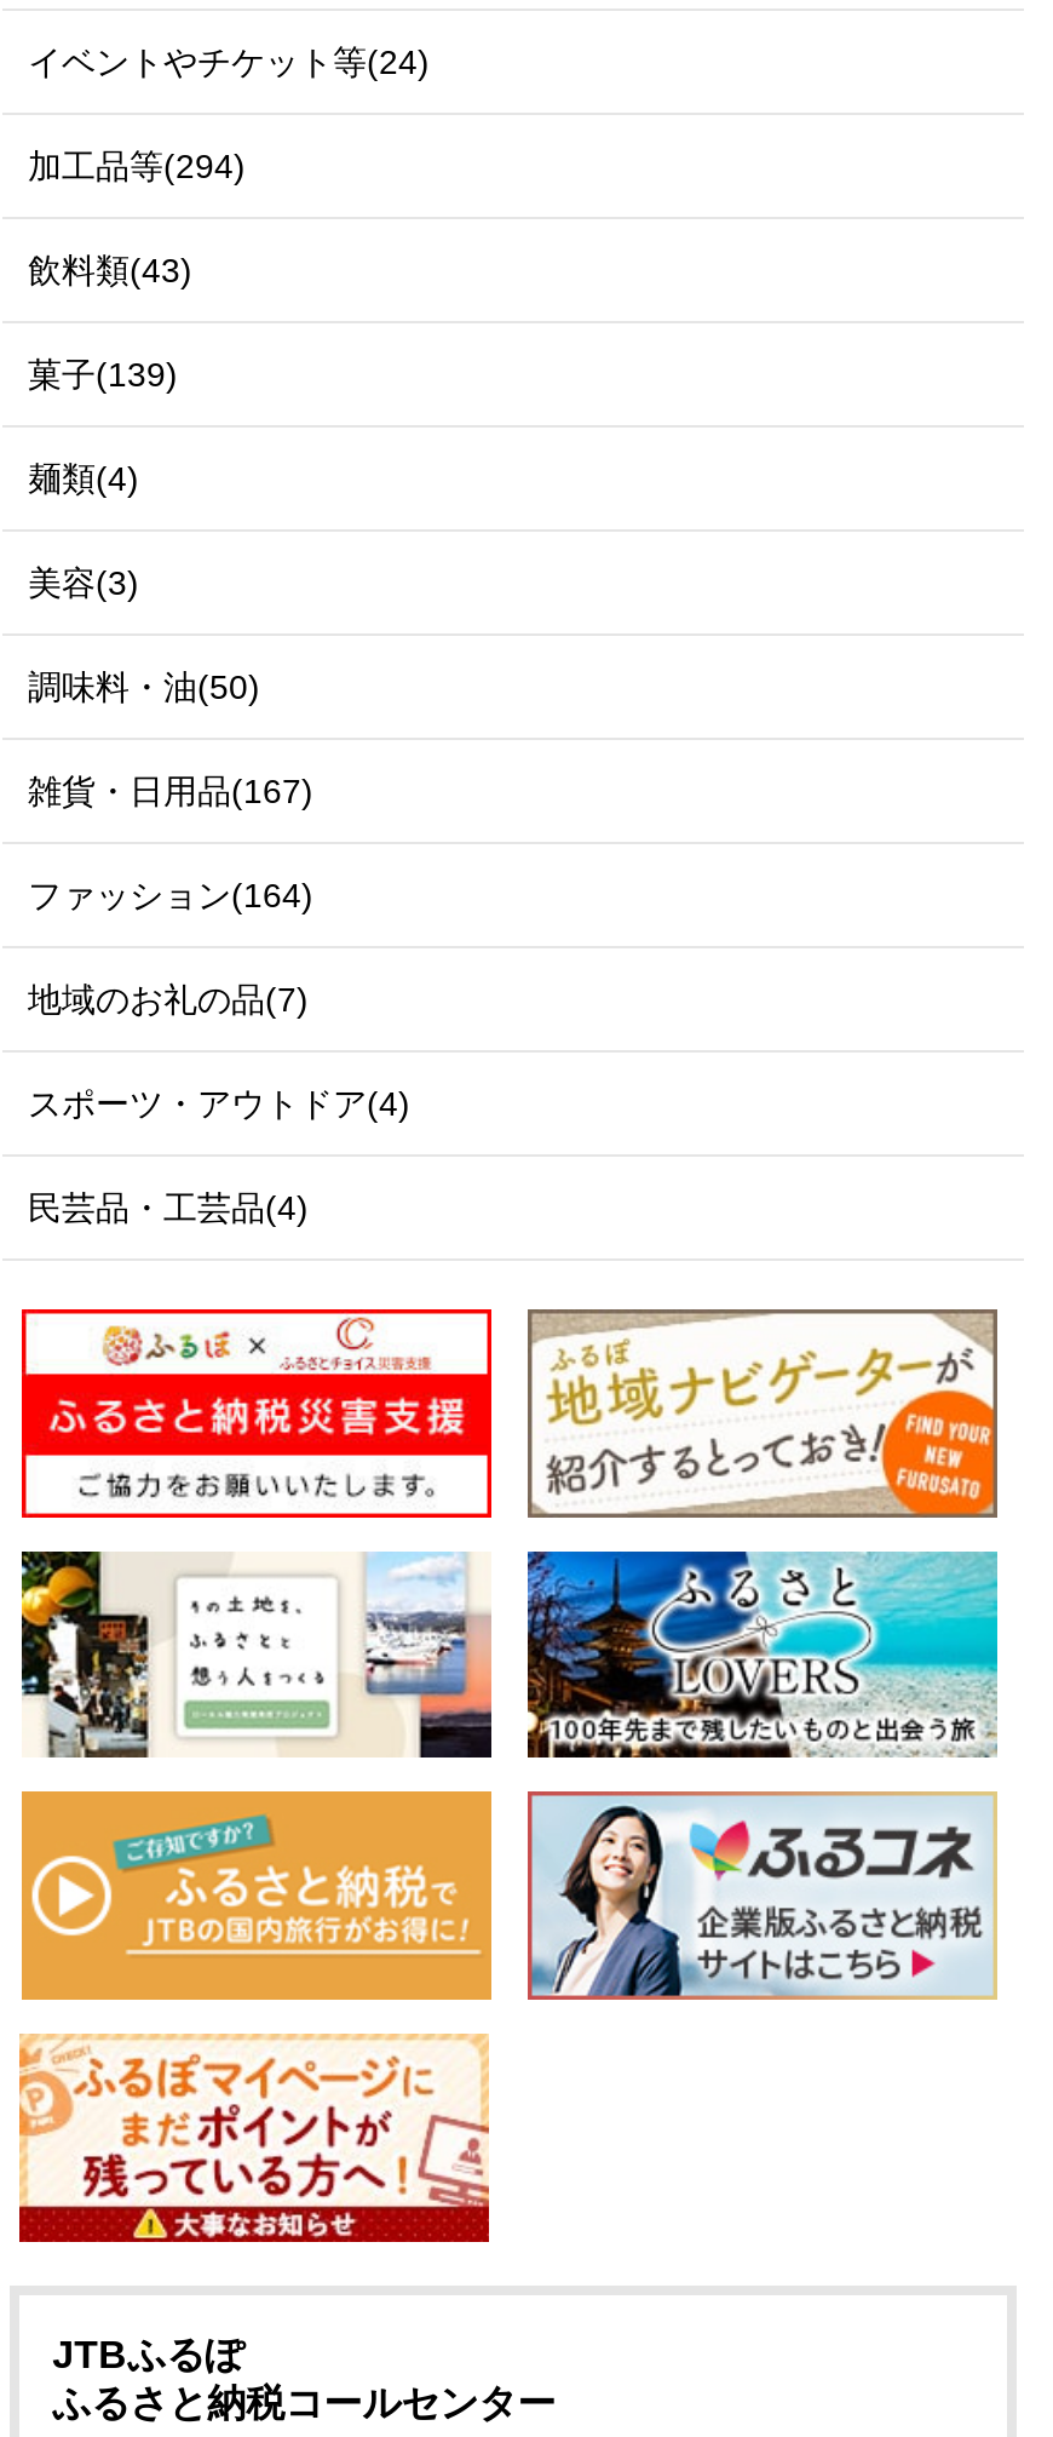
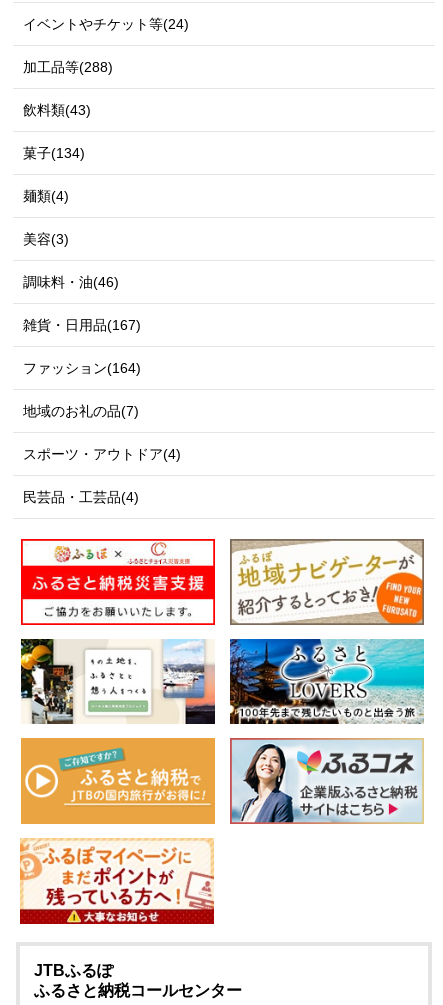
[28,147,245,185] 加工品等(294) -> [23,59,113,75] 加工品等(288)
[28,355,178,394] 菓子(139) -> [23,145,85,161] 菓子(134)
[28,667,260,706] 調味料・油(50) -> [23,274,119,290] 調味料・油(46)

